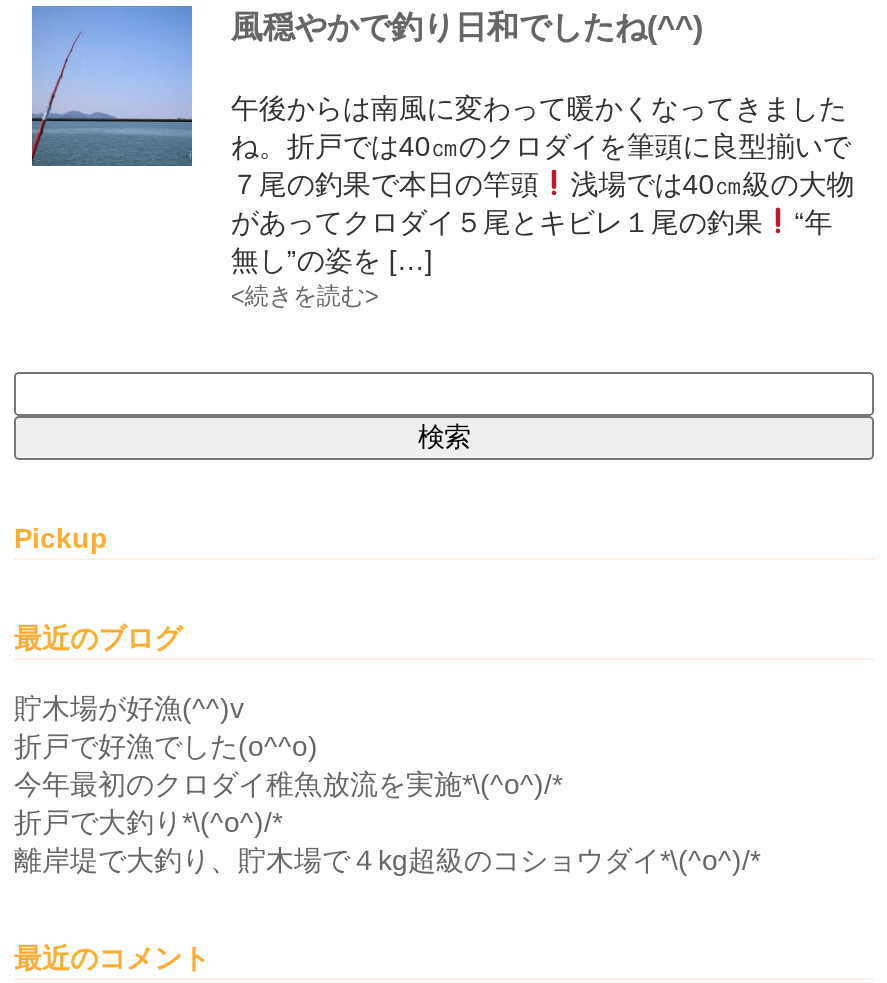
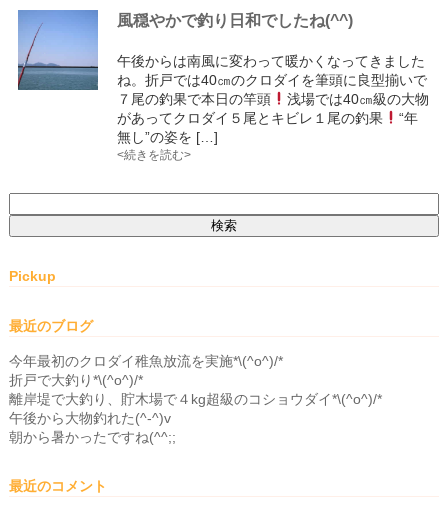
[14,692,318,762] 貯木場が好漁(^^)v | 折戸で好漁でした(o^^o) -> none
moved [14,768,760,876] -> [9,353,382,407]: 今年最初のクロダイ稚魚放流を実施*\(^o^)/* | 折戸で大釣り*\(^o^)/* | 離岸堤で大釣り、貯木場で４kg超級のコショウダイ*\(^o^)/*
none -> [9,410,176,445] 午後から大物釣れた(^-^)v | 朝から暑かったですね(^^;;

